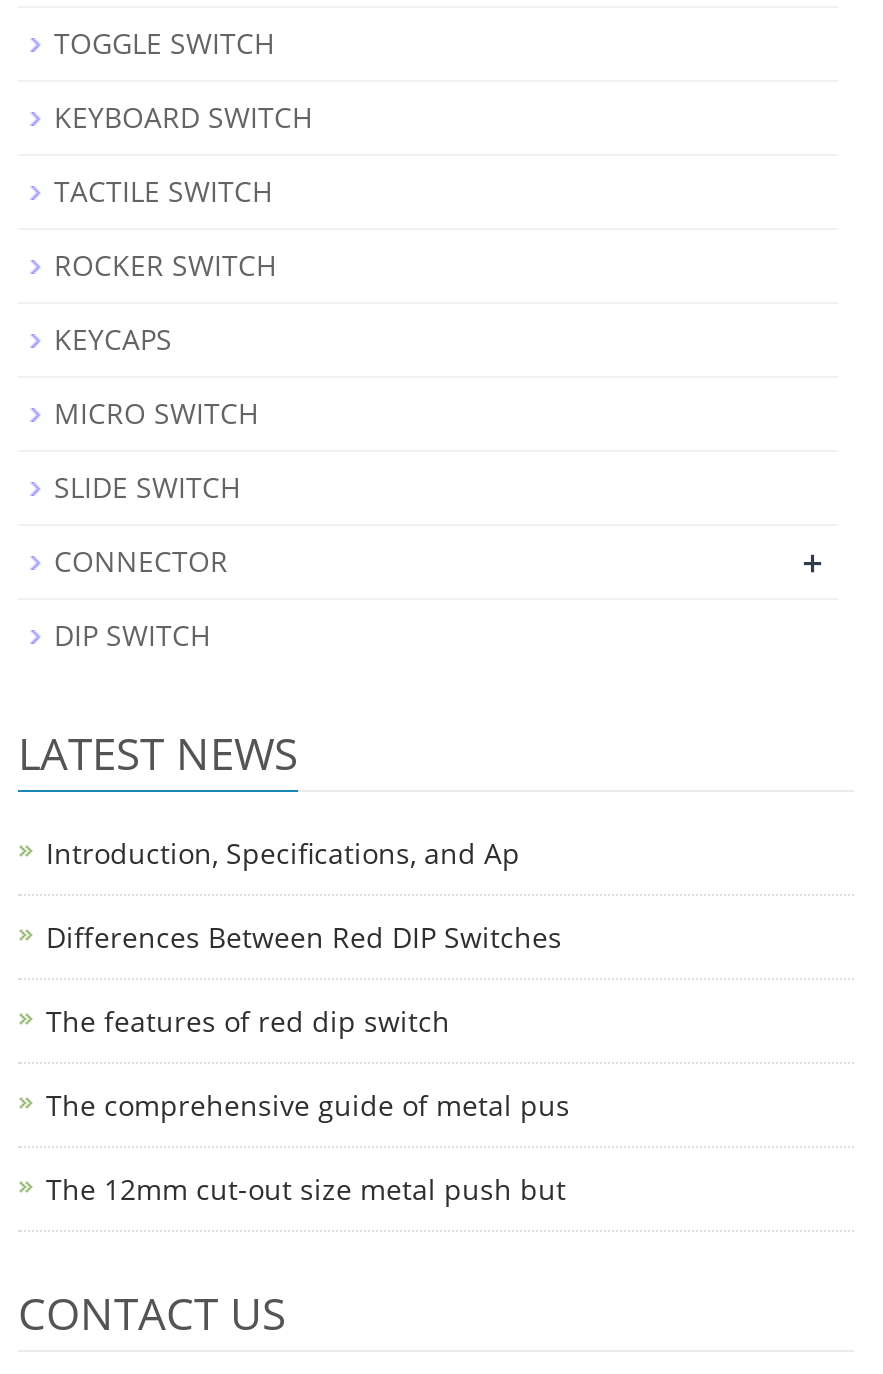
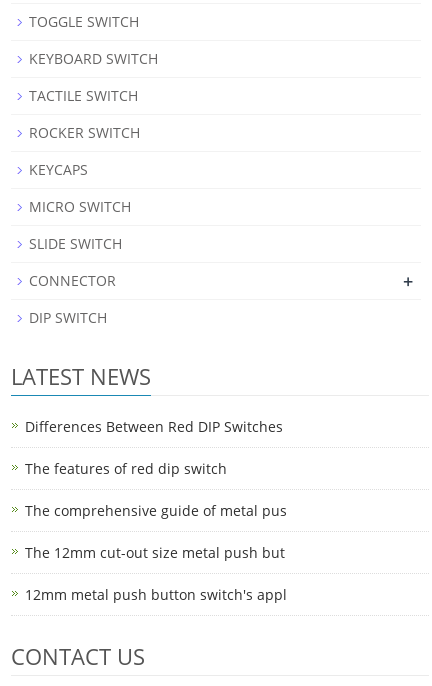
[46,835,520,873] Introduction, Specifications, and Ap -> none
moved [46,919,570,1209] -> [25,417,287,562]: Differences Between Red DIP Switches | The features of red dip switch | The comprehensive guide of metal pus | The 12mm cut-out size metal push but
none -> [25,585,287,604] 12mm metal push button switch's appl

